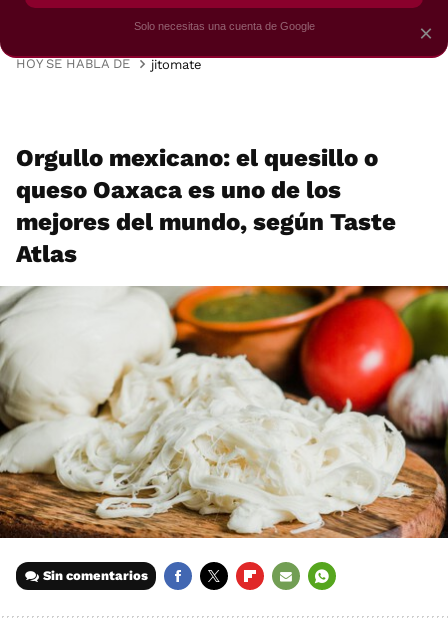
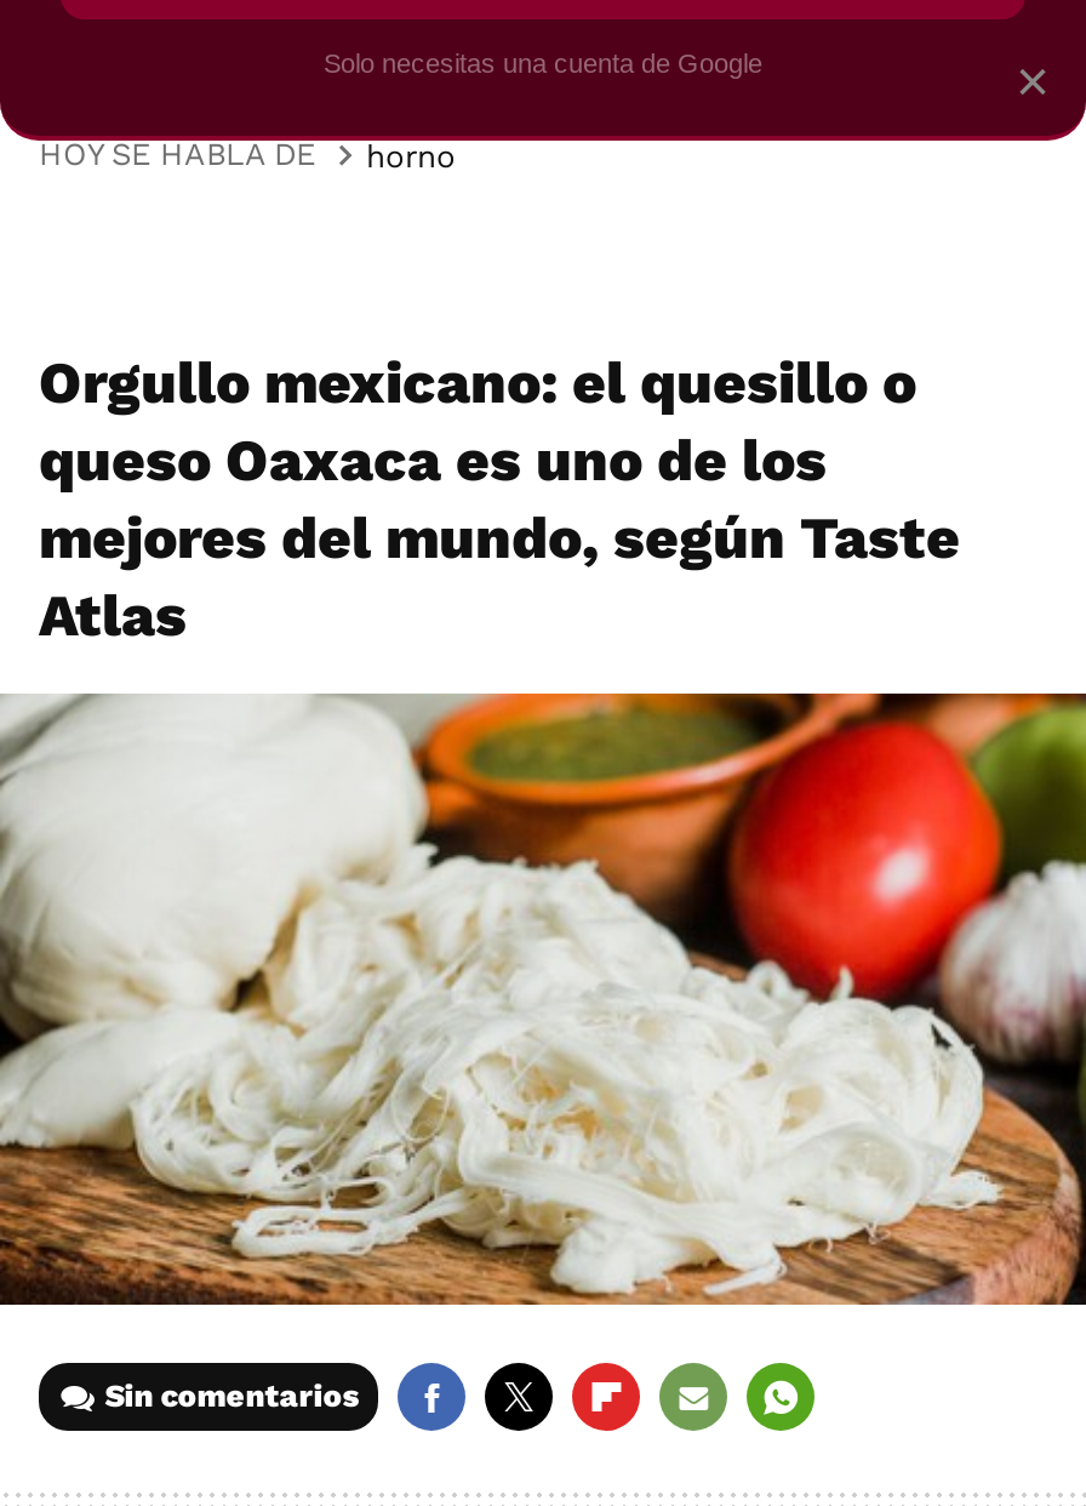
[151,56,202,71] jitomate -> [366,137,456,173] horno

